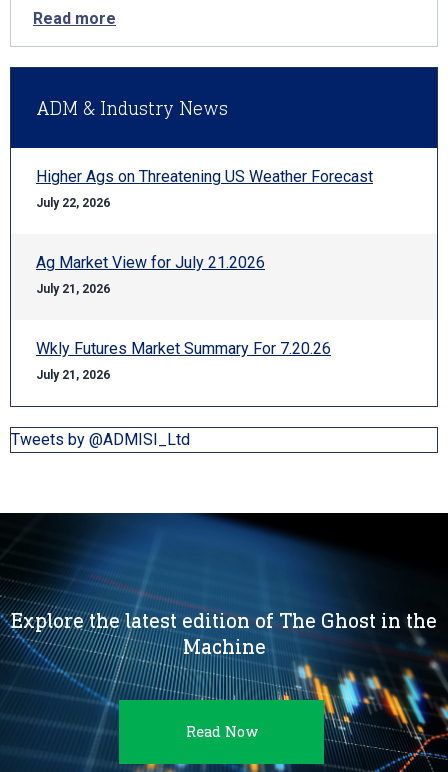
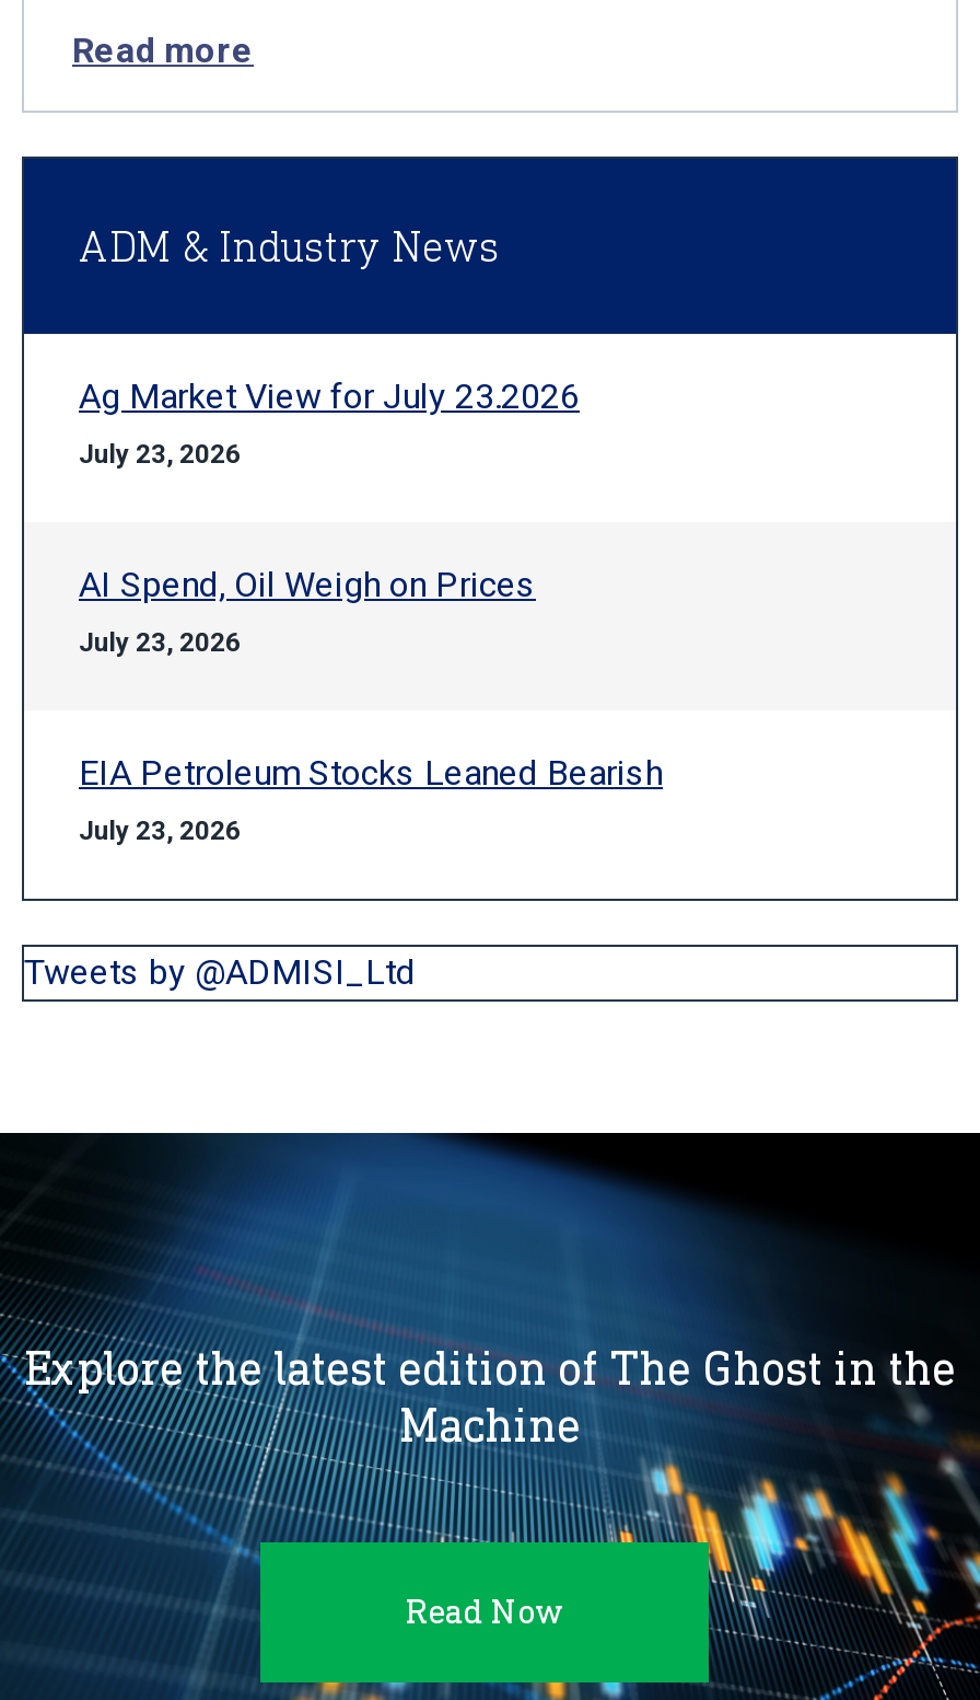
[36,167,373,186] Higher Ags on Threatening US Weather Forecast -> [79,375,580,417] Ag Market View for July 23.2026
[36,196,110,210] July 22, 2026 -> [79,439,241,470] July 23, 2026
[36,253,265,272] Ag Market View for July 21.2026 -> [79,564,536,605] AI Spend, Oil Weigh on Prices
[36,282,110,296] July 21, 2026 -> [79,627,241,658] July 23, 2026
[36,339,331,358] Wkly Futures Market Summary For 7.20.26 -> [79,752,663,794] EIA Petroleum Stocks Leaned Bearish
[36,368,110,382] July 21, 2026 -> [79,816,241,846] July 23, 2026

